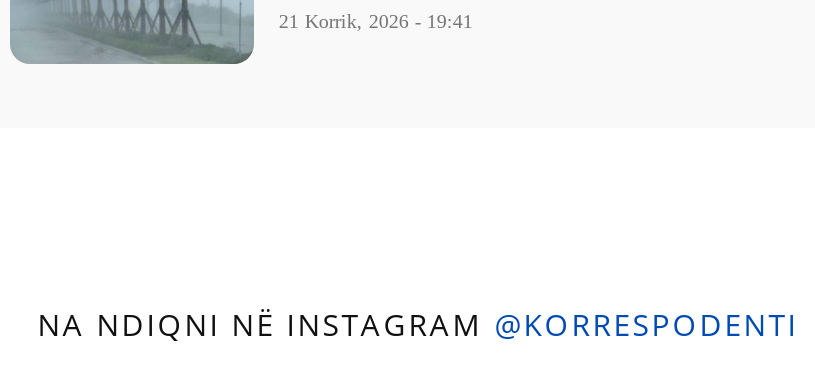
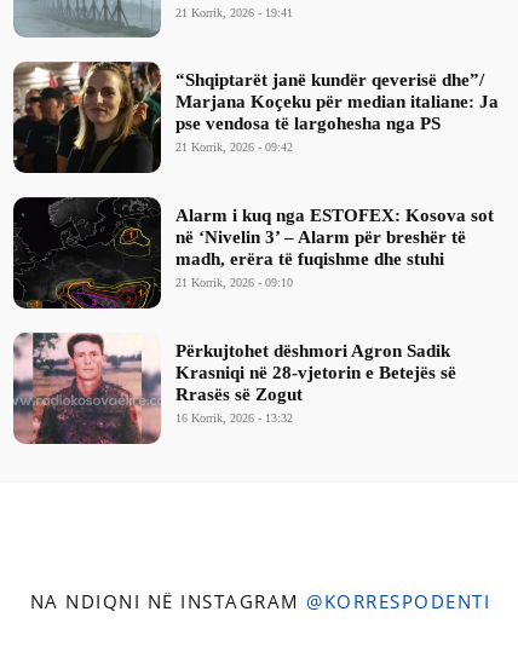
none -> [13,60,499,174] [image] | “Shqiptarët janë kundër qeverisë dhe”/ | Marjana Koçeku për median italiane: Ja | pse vendosa të largohesha nga PS | 21 Korrik, 2026 - 09:42
none -> [13,196,494,310] [image] | Alarm i kuq nga ESTOFEX: Kosova sot | në ‘Nivelin 3’ – Alarm për breshër të | madh, erëra të fuqishme dhe stuhi | 21 Korrik, 2026 - 09:10
none -> [13,331,457,444] [image] | Përkujtohet dëshmori Agron Sadik | Krasniqi në 28-vjetorin e Betejës së | Rrasës së Zogut | 16 Korrik, 2026 - 13:32

